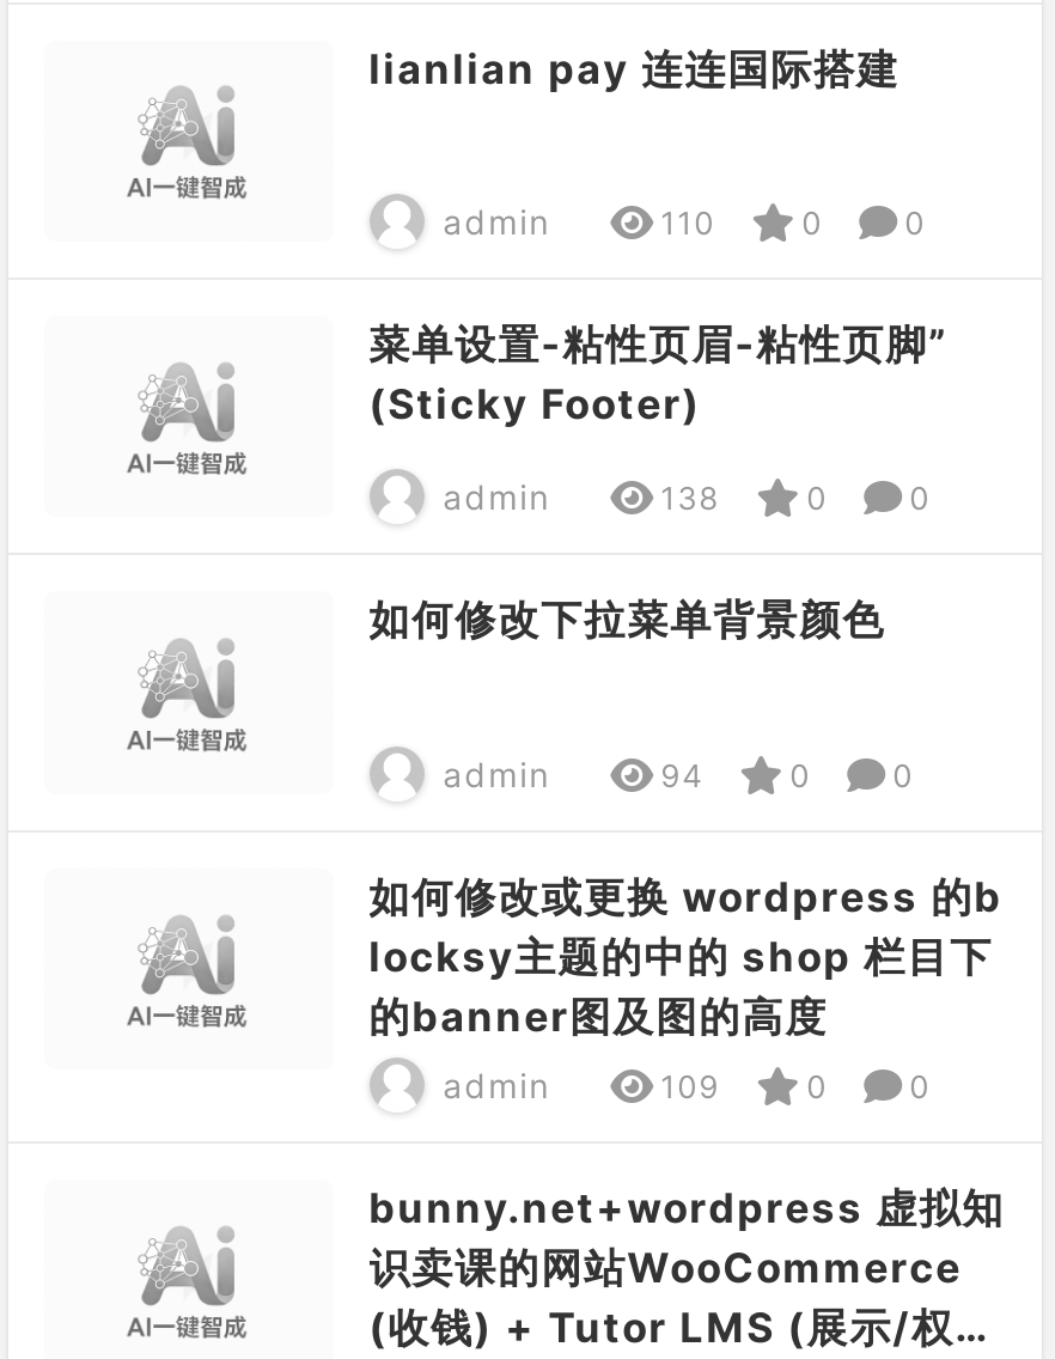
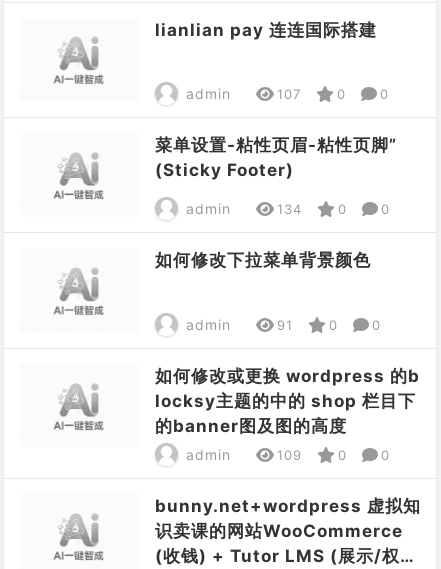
[661,203,926,241] 110 0 0 -> [277,86,389,102] 107 0 0
[661,479,931,518] 138 0 0 -> [277,201,390,217] 134 0 0
[661,755,914,794] 94 0 0 -> [277,317,381,333] 91 0 0

